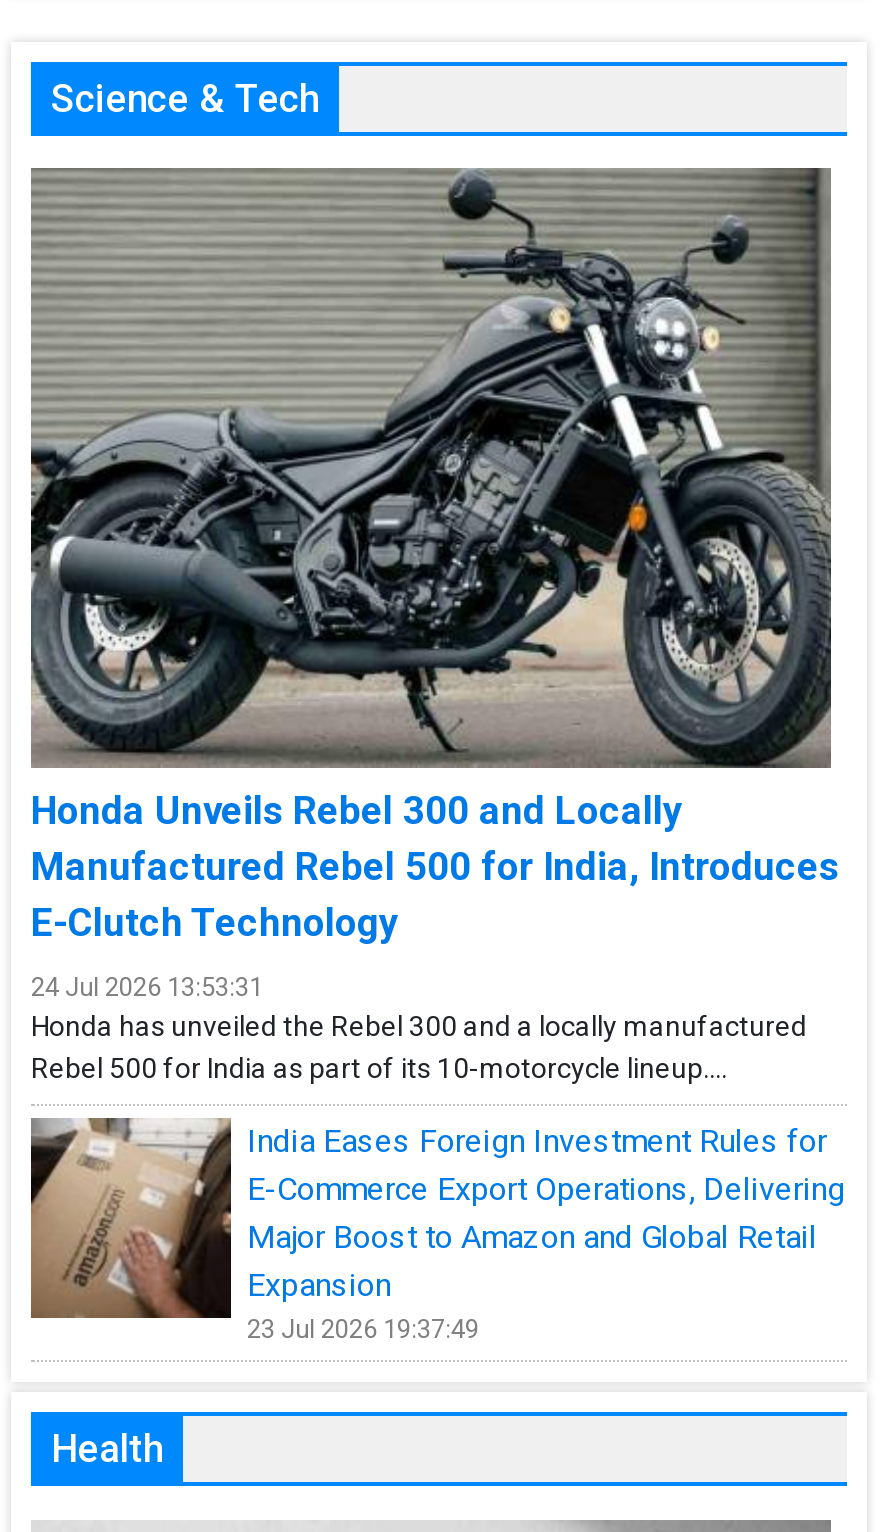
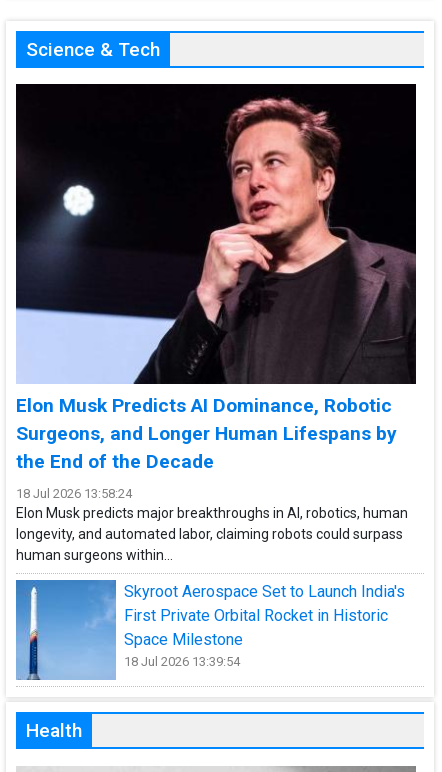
[29,166,839,947] [image] | Honda Unveils Rebel 300 and Locally | Manufactured Rebel 500 for India, Introduces | E-Clutch Technology -> [16,83,416,473] [image] | Elon Musk Predicts AI Dominance, Robotic | Surgeons, and Longer Human Lifespans by | the End of the Decade
[31,973,807,1085] 24 Jul 2026 13:53:31 | Honda has unveiled the Rebel 300 and a locally manufactured | Rebel 500 for India as part of its 10-motorcycle lineup.... -> [16,486,408,563] 18 Jul 2026 13:58:24 | Elon Musk predicts major breakthroughs in AI, robotics, human | longevity, and automated labor, claiming robots could surpass | human surgeons within...
[29,1122,845,1348] [image] | India Eases Foreign Investment Rules for | E-Commerce Export Operations, Delivering | Major Boost to Amazon and Global Retail | Expansion | 23 Jul 2026 19:37:49 -> [15,571,405,681] [image] | Skyroot Aerospace Set to Launch India's | First Private Orbital Rocket in Historic | Space Milestone | 18 Jul 2026 13:39:54

